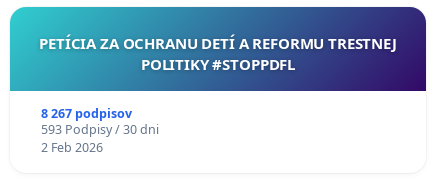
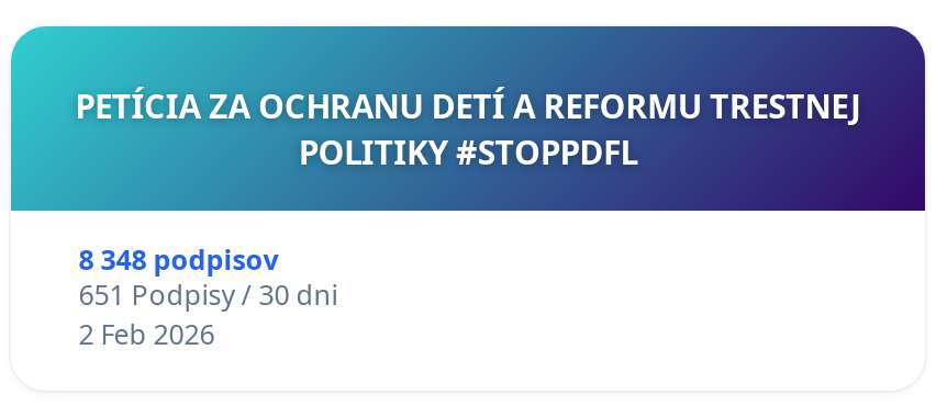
[41,105,132,122] 8 267 podpisov -> [79,242,279,279] 8 348 podpisov
[41,121,159,138] 593 Podpisy / 30 dni -> [79,277,338,314] 651 Podpisy / 30 dni

